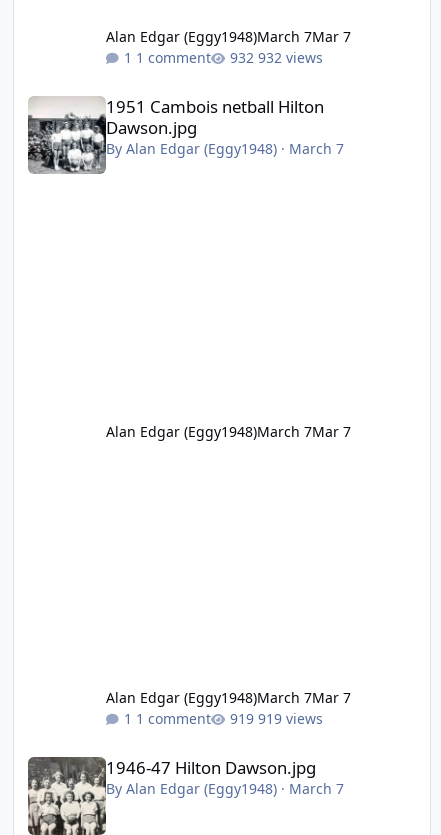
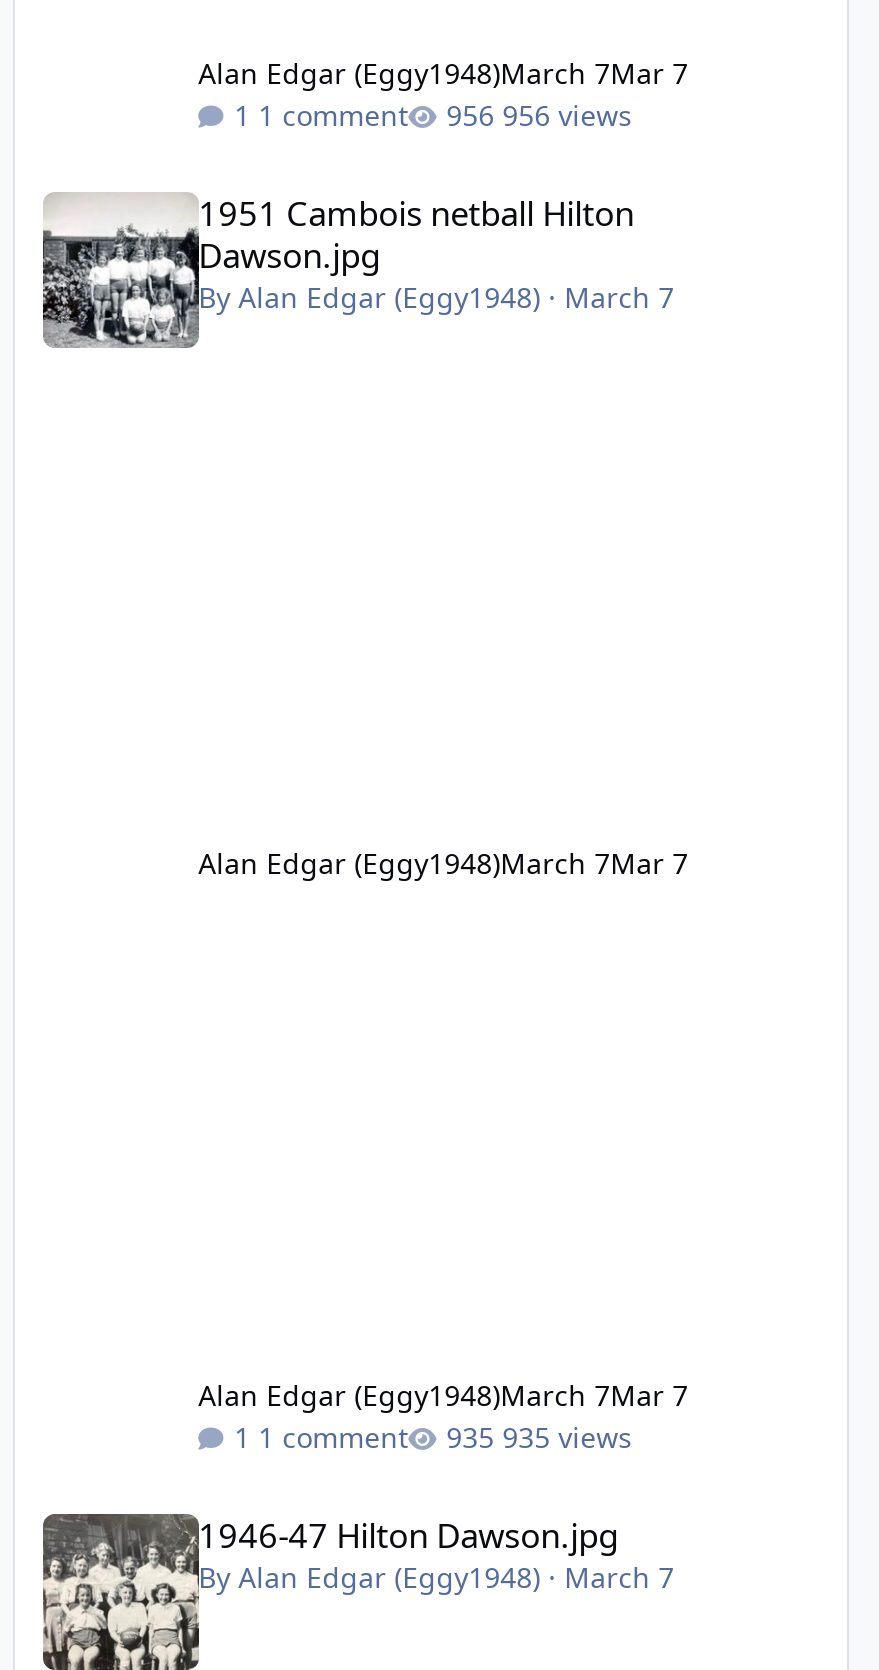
[258,48,323,67] 932 views -> [502,96,632,134] 956 views
[258,709,323,728] 919 views -> [502,1419,632,1457] 935 views

